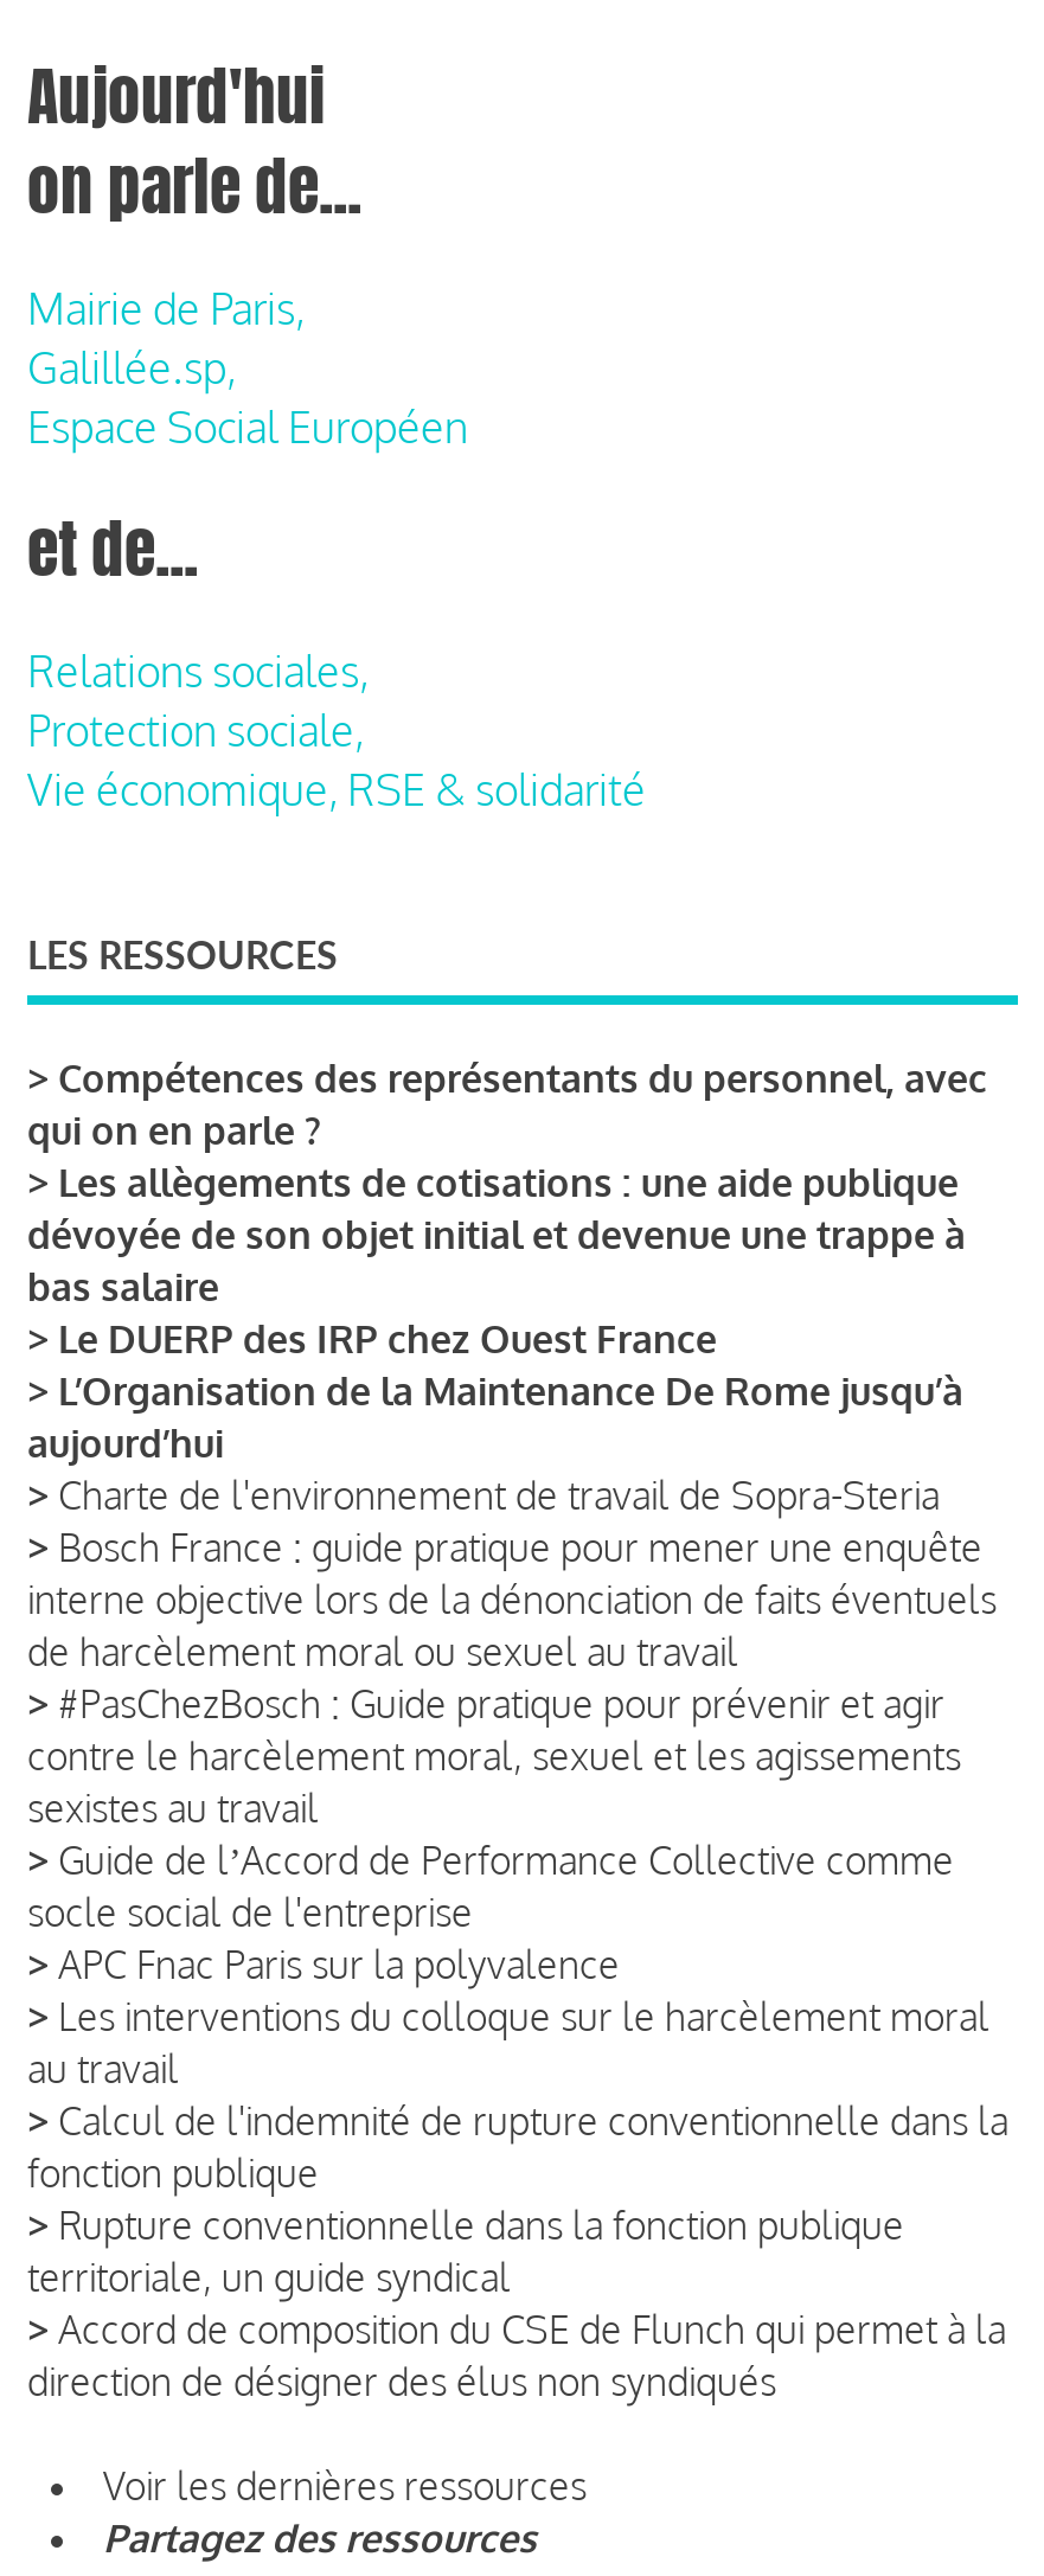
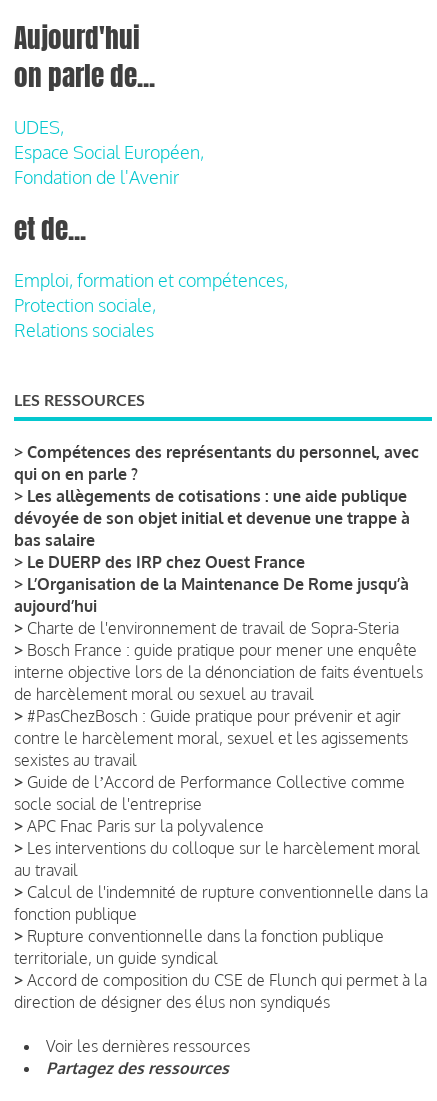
[27,282,468,452] Mairie de Paris, | Galillée.sp, | Espace Social Européen -> [14,116,204,188] UDES, | Espace Social Européen, | Fondation de l'Avenir
[27,644,369,696] Relations sociales, -> [14,269,288,291] Emploi, formation et compétences,
[27,763,646,815] Vie économique, RSE & solidarité -> [14,319,154,341] Relations sociales

